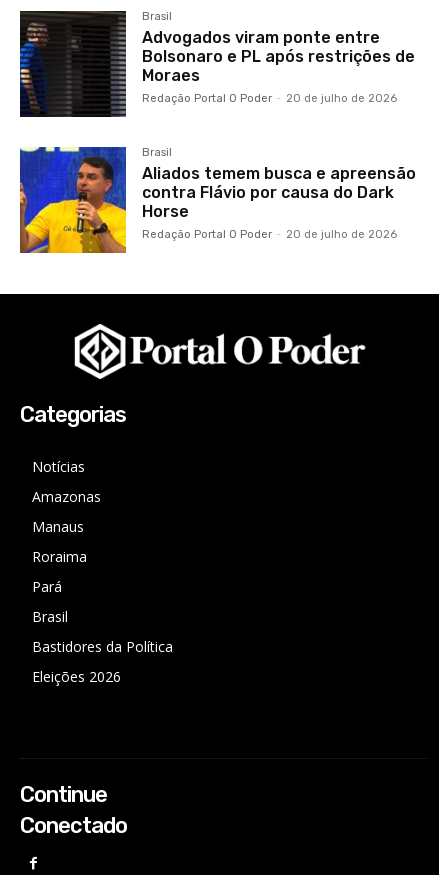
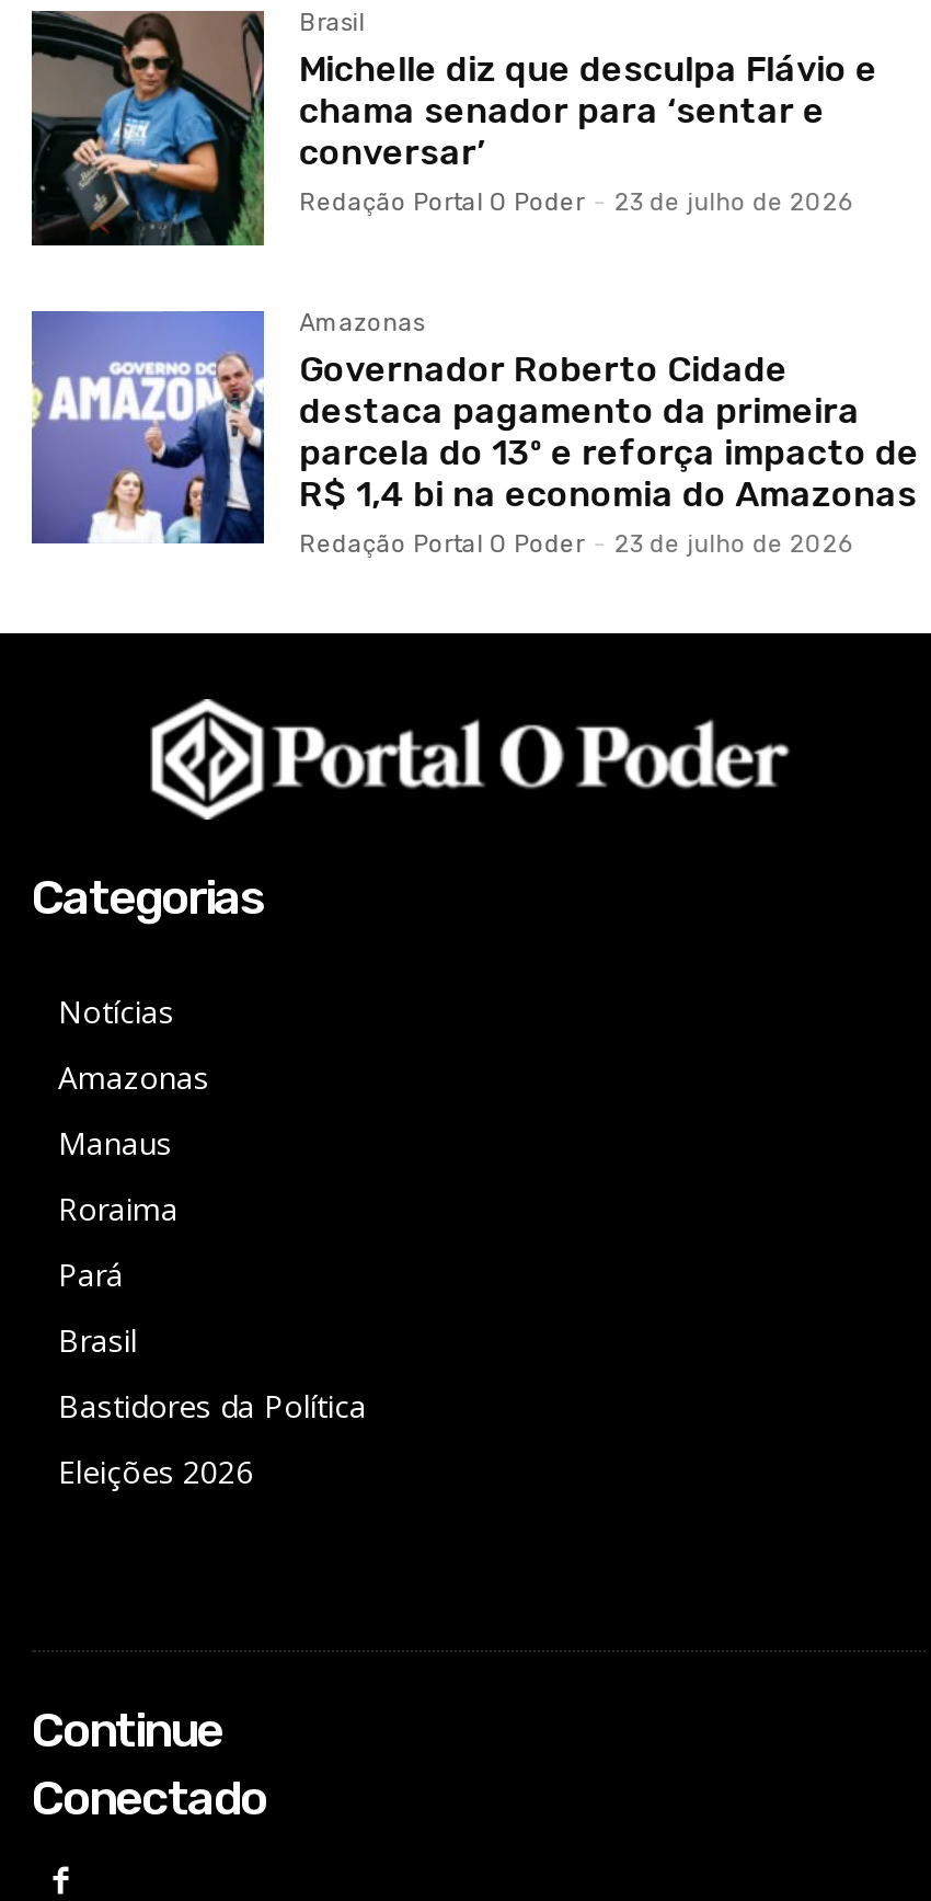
[19,10,415,118] [image] | Advogados viram ponte entre | Bolsonaro e PL após restrições de | Moraes | Redação Portal O Poder - 20 de julho de 2026 -> [30,11,878,248] [image] | Michelle diz que desculpa Flávio e | chama senador para ‘sentar e | conversar’ | Redação Portal O Poder - 23 de julho de 2026
[19,146,416,254] [image] | Brasil | Aliados temem busca e apreensão | contra Flávio por causa do Dark | Horse | Redação Portal O Poder - 20 de julho de 2026 -> [30,308,919,558] [image] | Amazonas | Governador Roberto Cidade | destaca pagamento da primeira | parcela do 13º e reforça impacto de | R$ 1,4 bi na economia do Amazonas | Redação Portal O Poder - 23 de julho de 2026

